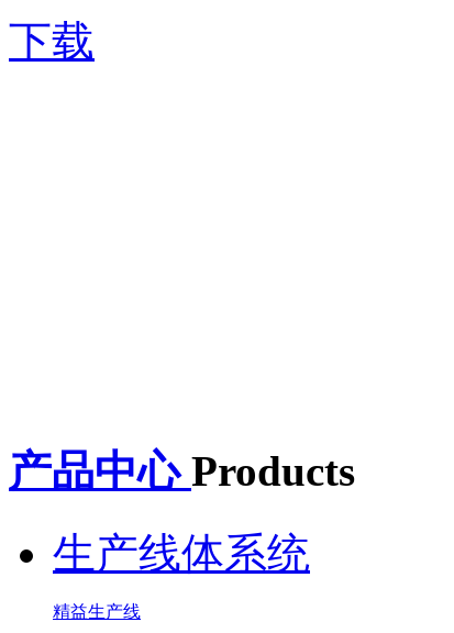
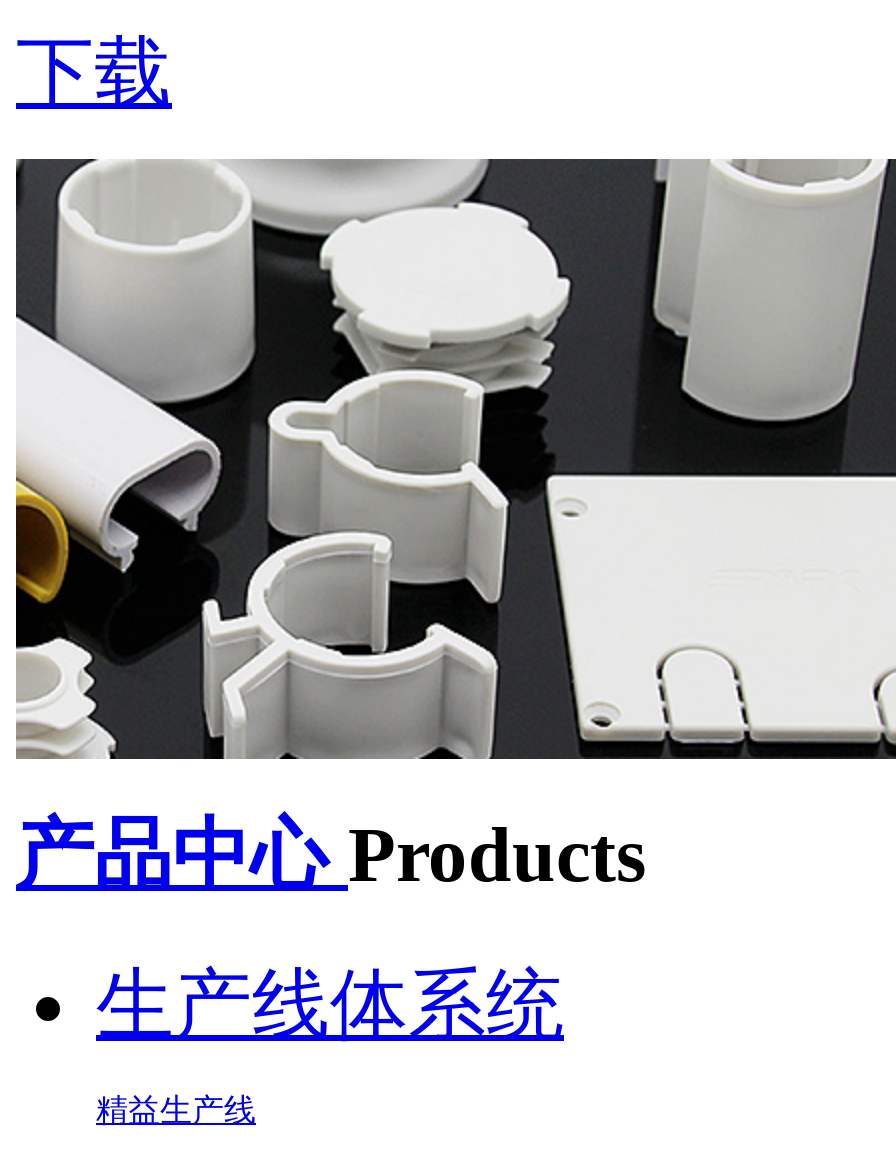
none -> [14,157,890,761] [image]

